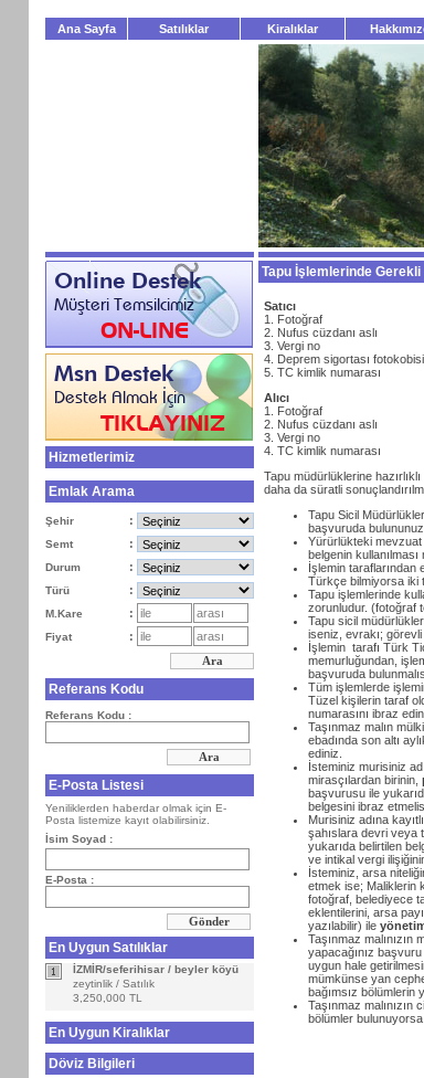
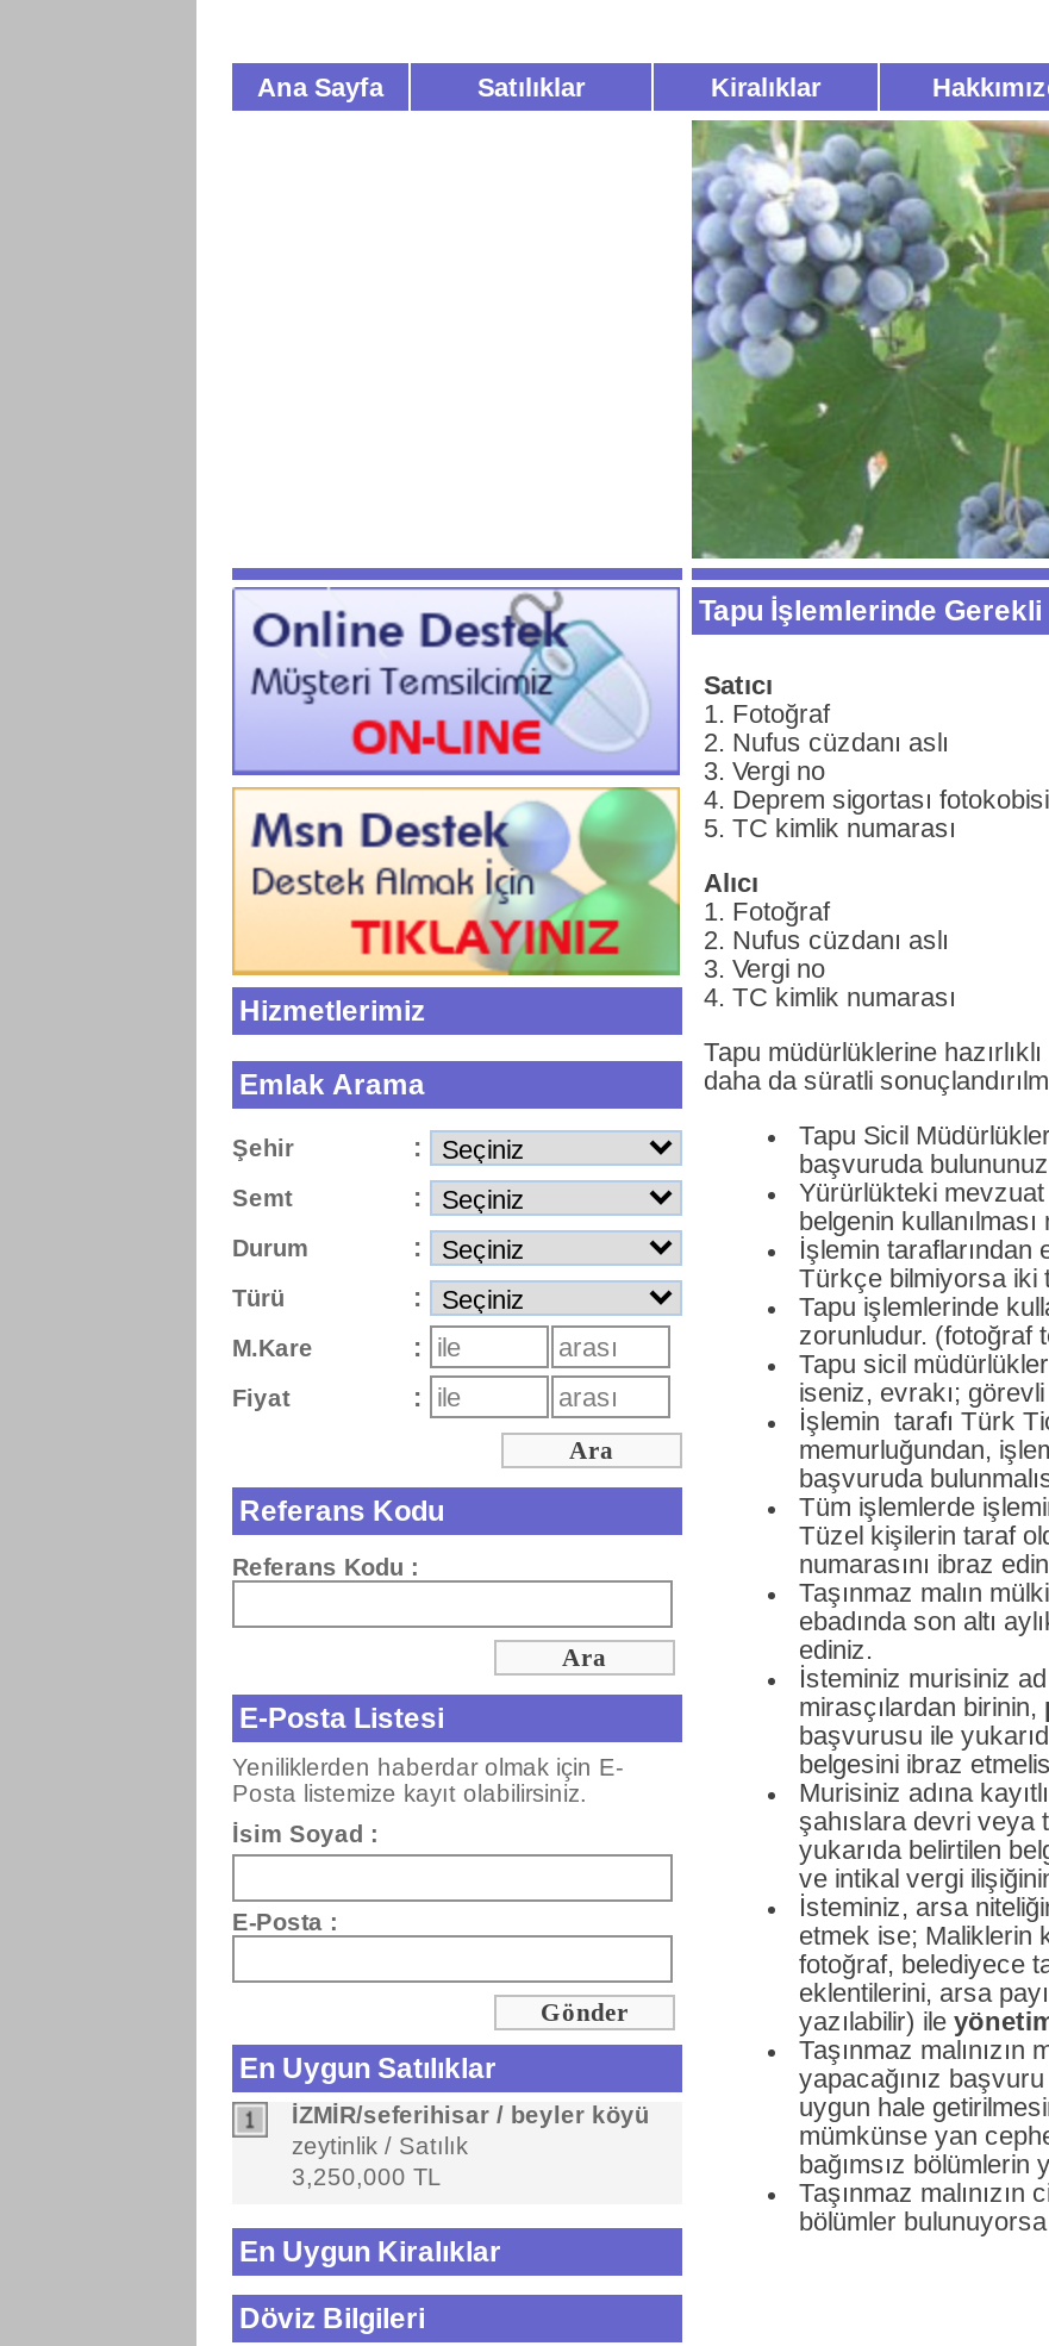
[257,43,421,249] [image] -> [689,118,1042,561] [image]

